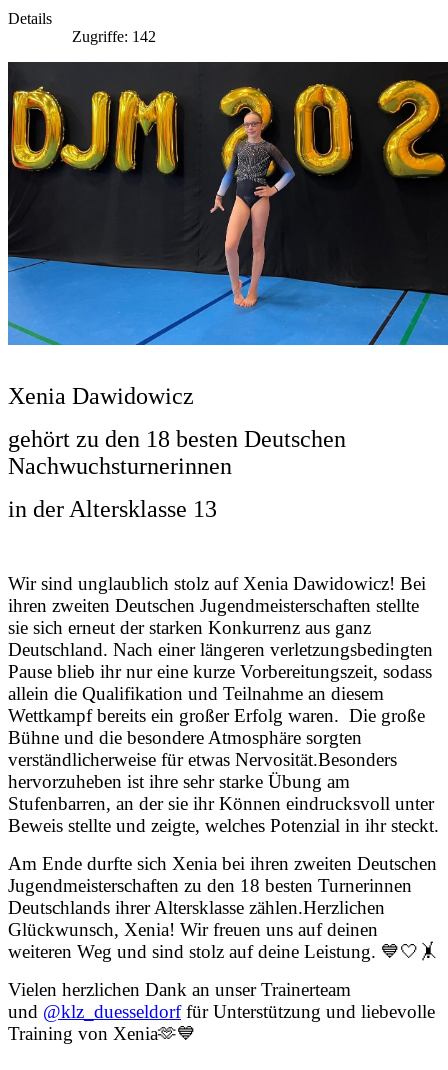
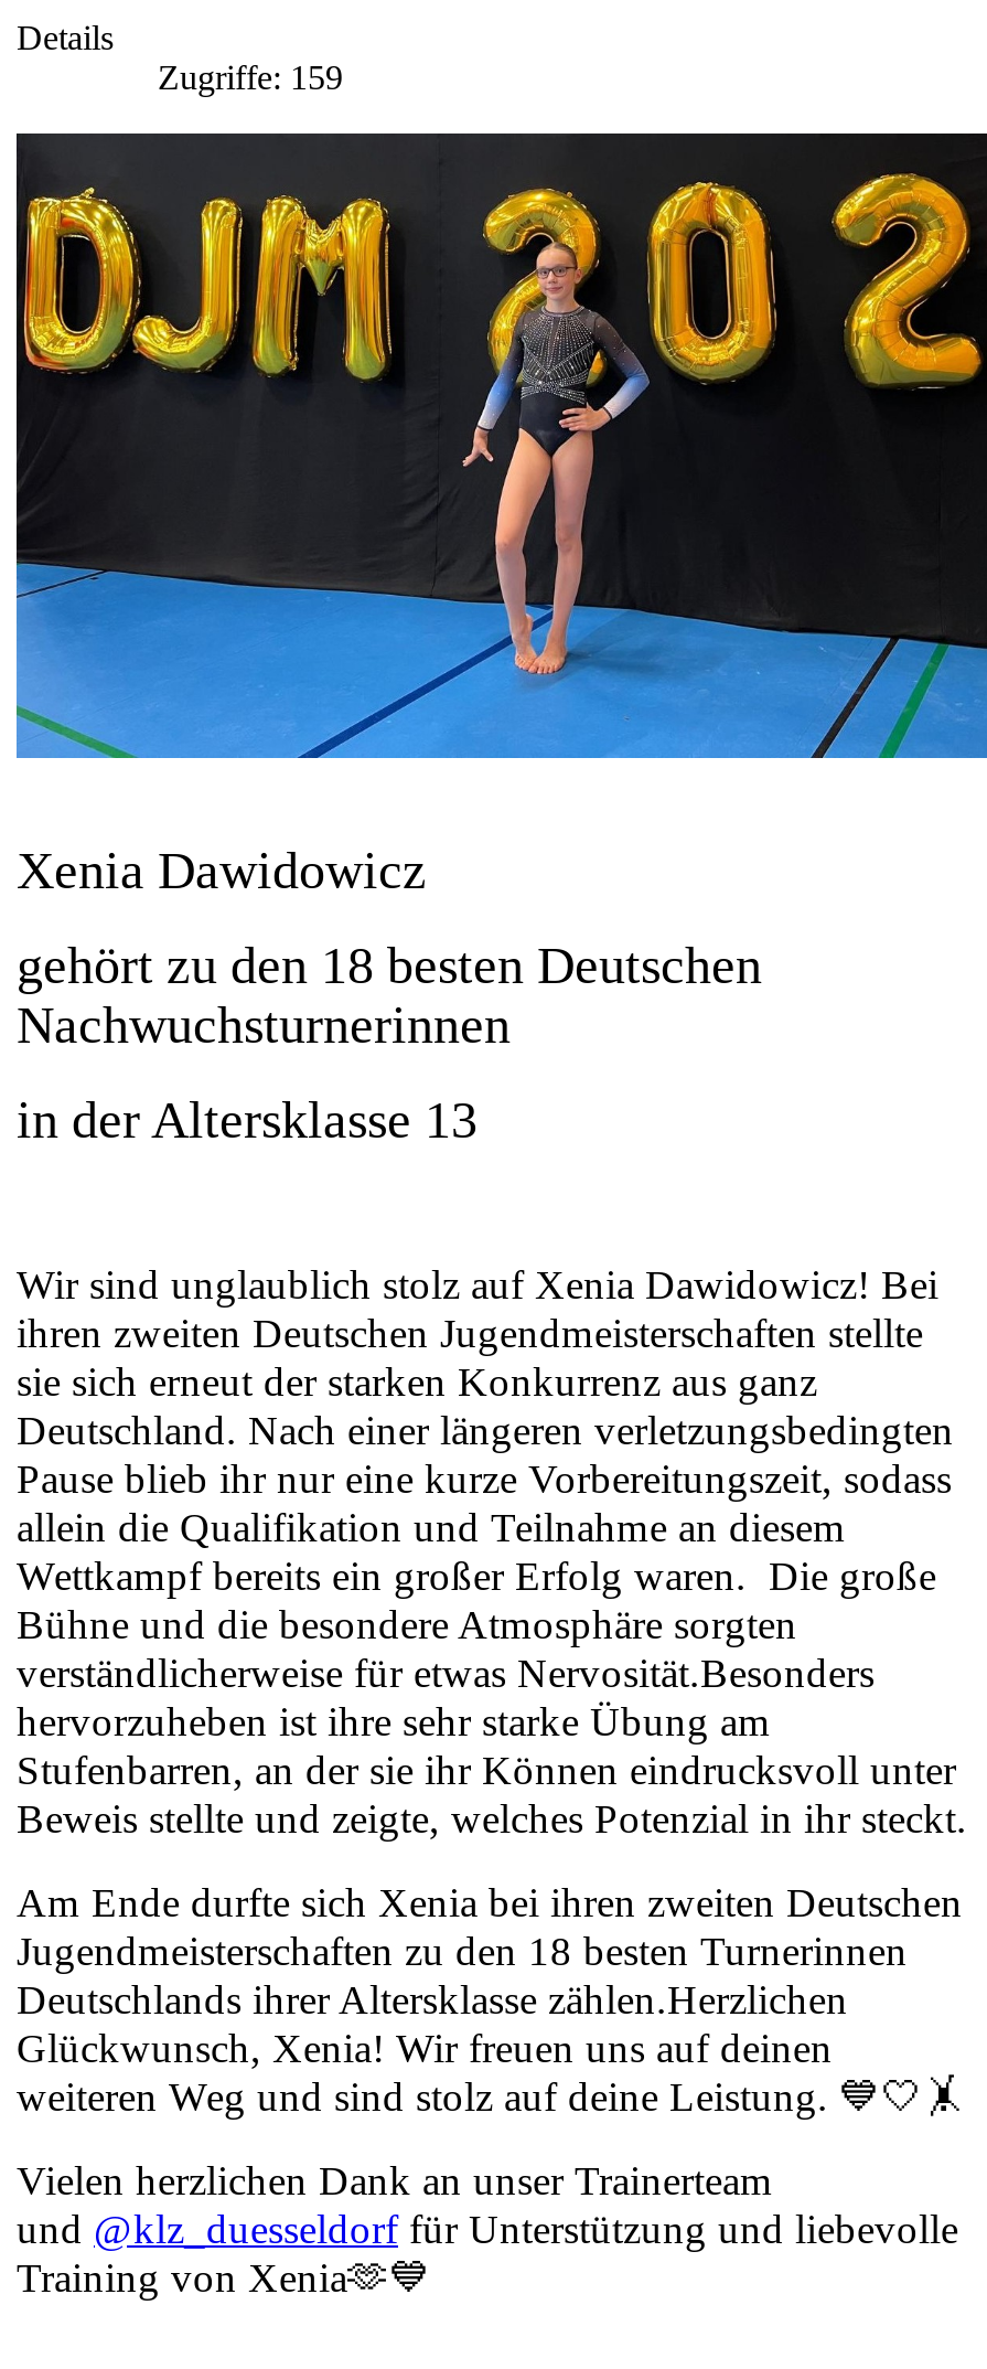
[72,28,156,45] Zugriffe: 142 -> [158,58,343,96] Zugriffe: 159

